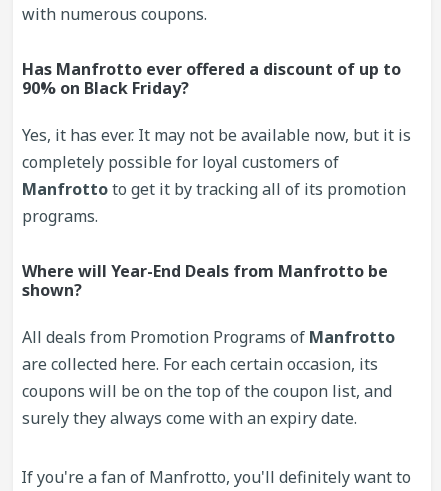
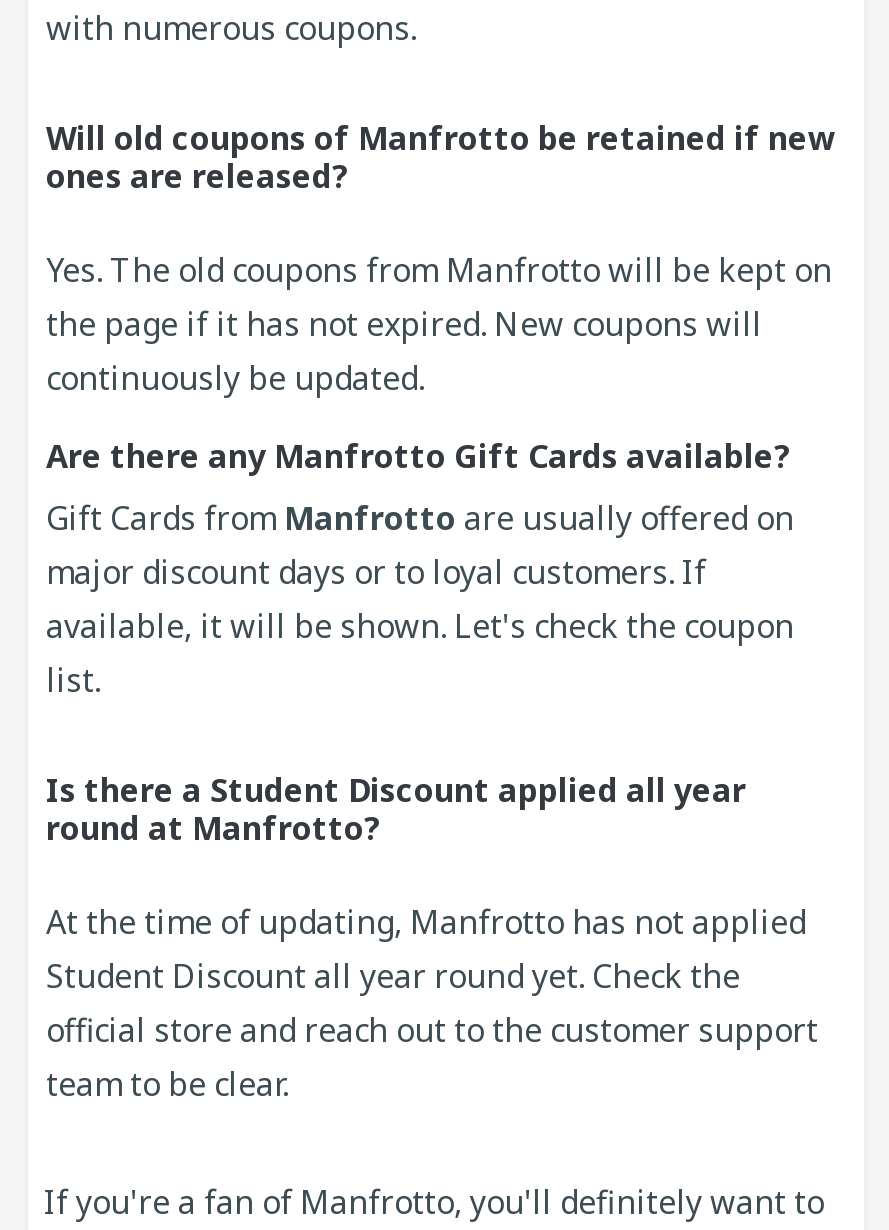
[22,58,411,429] Has Manfrotto ever offered a discount of up to | 90% on Black Friday? | Yes, it has ever. It may not be available now, but it is | completely possible for loyal customers of | Manfrotto to get it by tracking all of its promotion | programs. | Where will Year-End Deals from Manfrotto be | shown? | All deals from Promotion Programs of Manfrotto | are collected here. For each certain occasion, its | coupons will be on the top of the coupon list, and | surely they always come with an expiry date. -> [46,116,836,1106] Will old coupons of Manfrotto be retained if new | ones are released? | Yes. The old coupons from Manfrotto will be kept on | the page if it has not expired. New coupons will | continuously be updated. | Are there any Manfrotto Gift Cards available? | Gift Cards from Manfrotto are usually offered on | major discount days or to loyal customers. If | available, it will be shown. Let's check the coupon | list. | Is there a Student Discount applied all year | round at Manfrotto? | At the time of updating, Manfrotto has not applied | Student Discount all year round yet. Check the | official store and reach out to the customer support | team to be clear.

